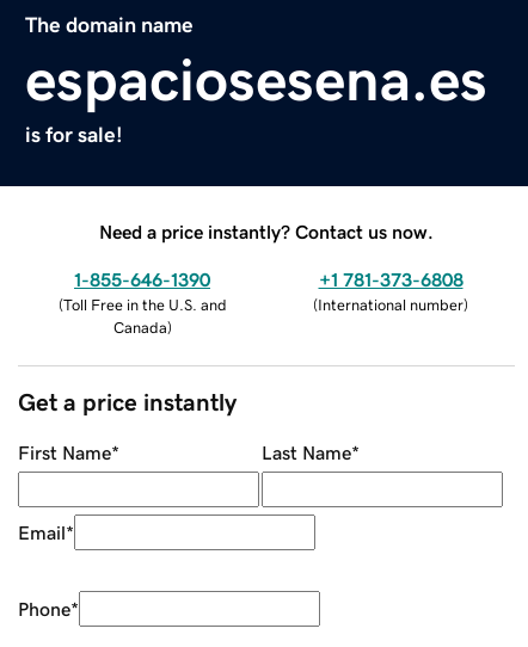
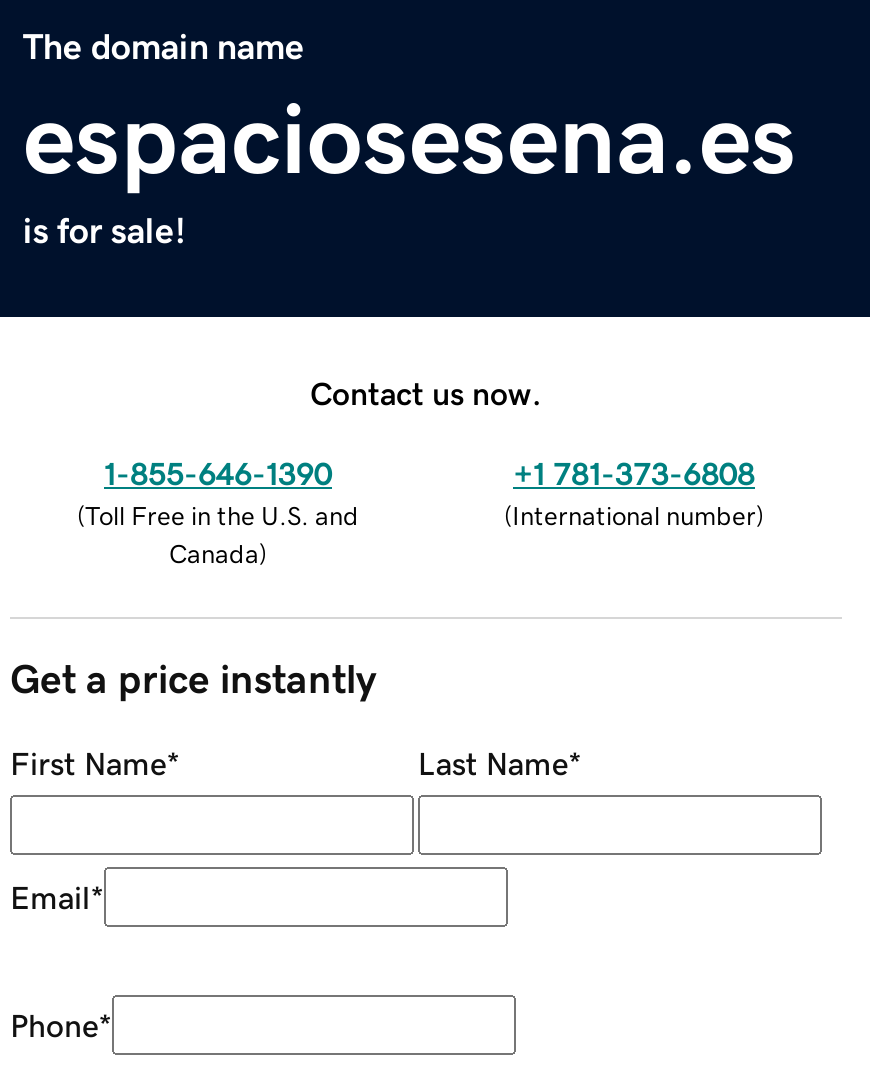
[99,222,434,241] Need a price instantly? Contact us now. -> [310,376,542,408] Contact us now.

